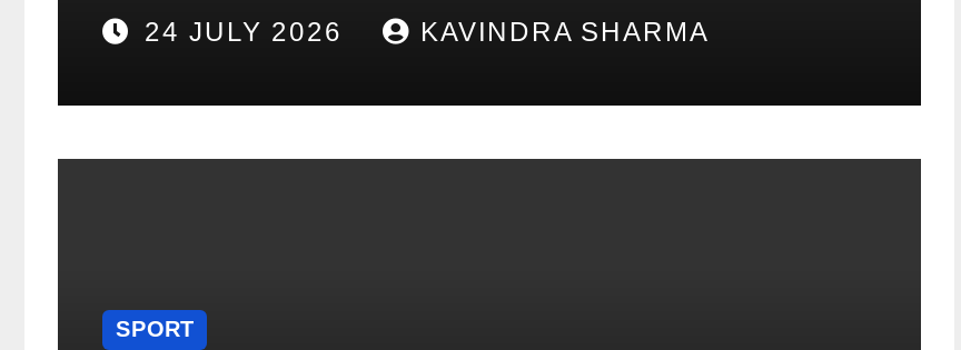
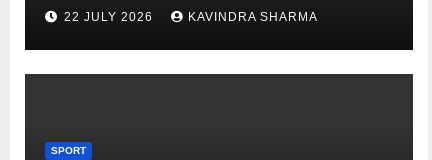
[145,16,351,47] 24 JULY 2026 -> [64,10,157,24] 22 JULY 2026

